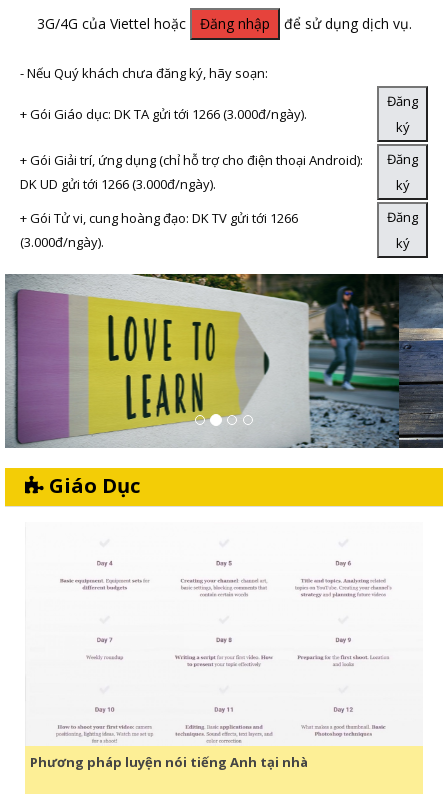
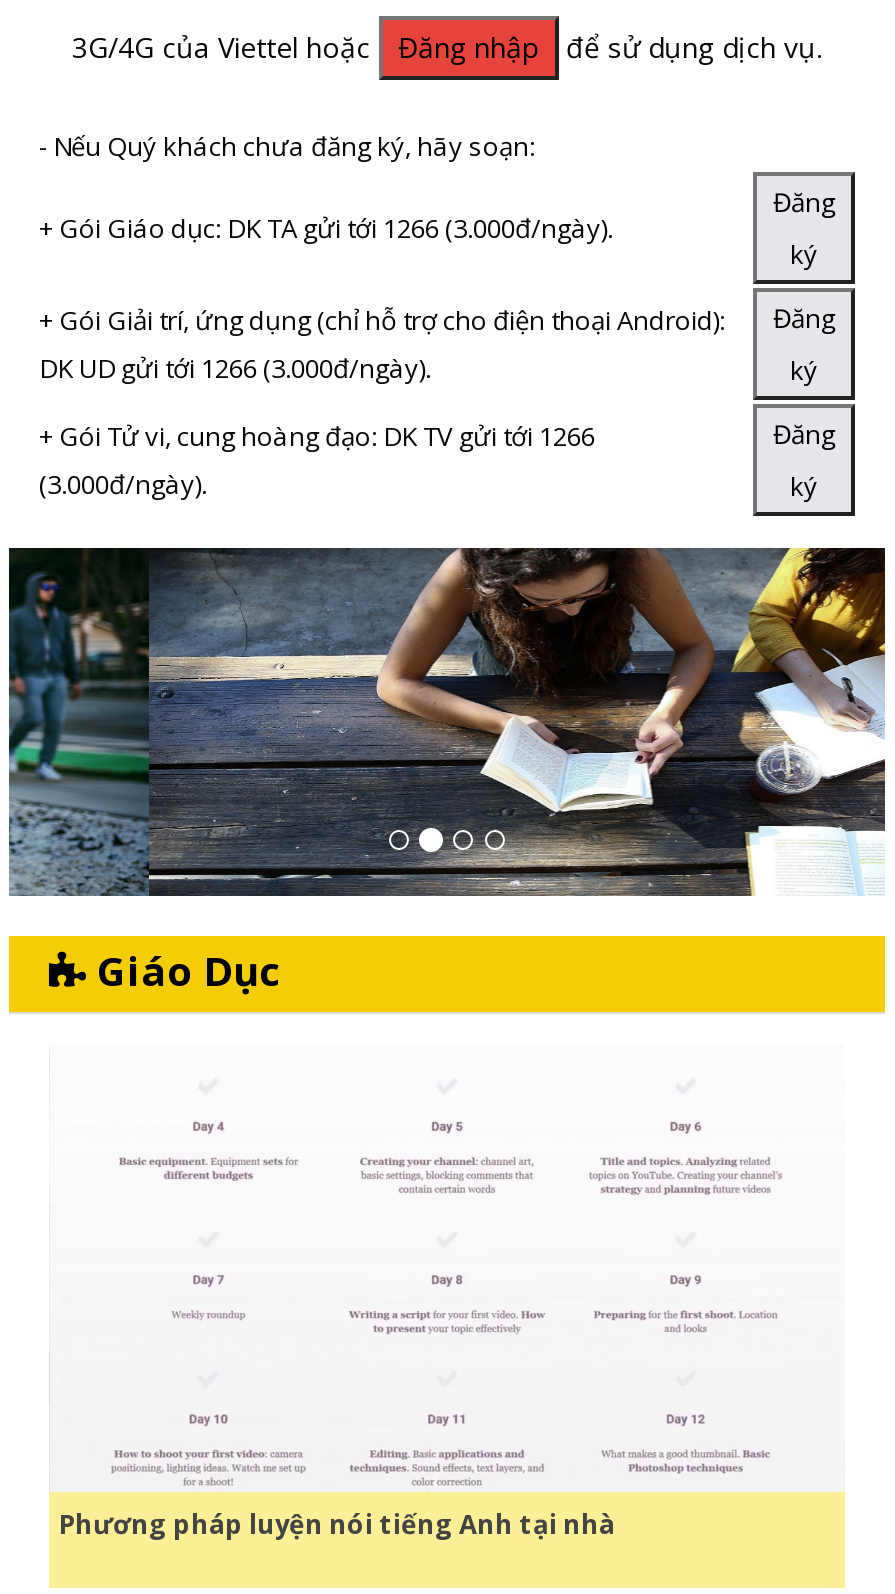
[5,273,444,449] [image] -> [9,546,887,896] [image]

